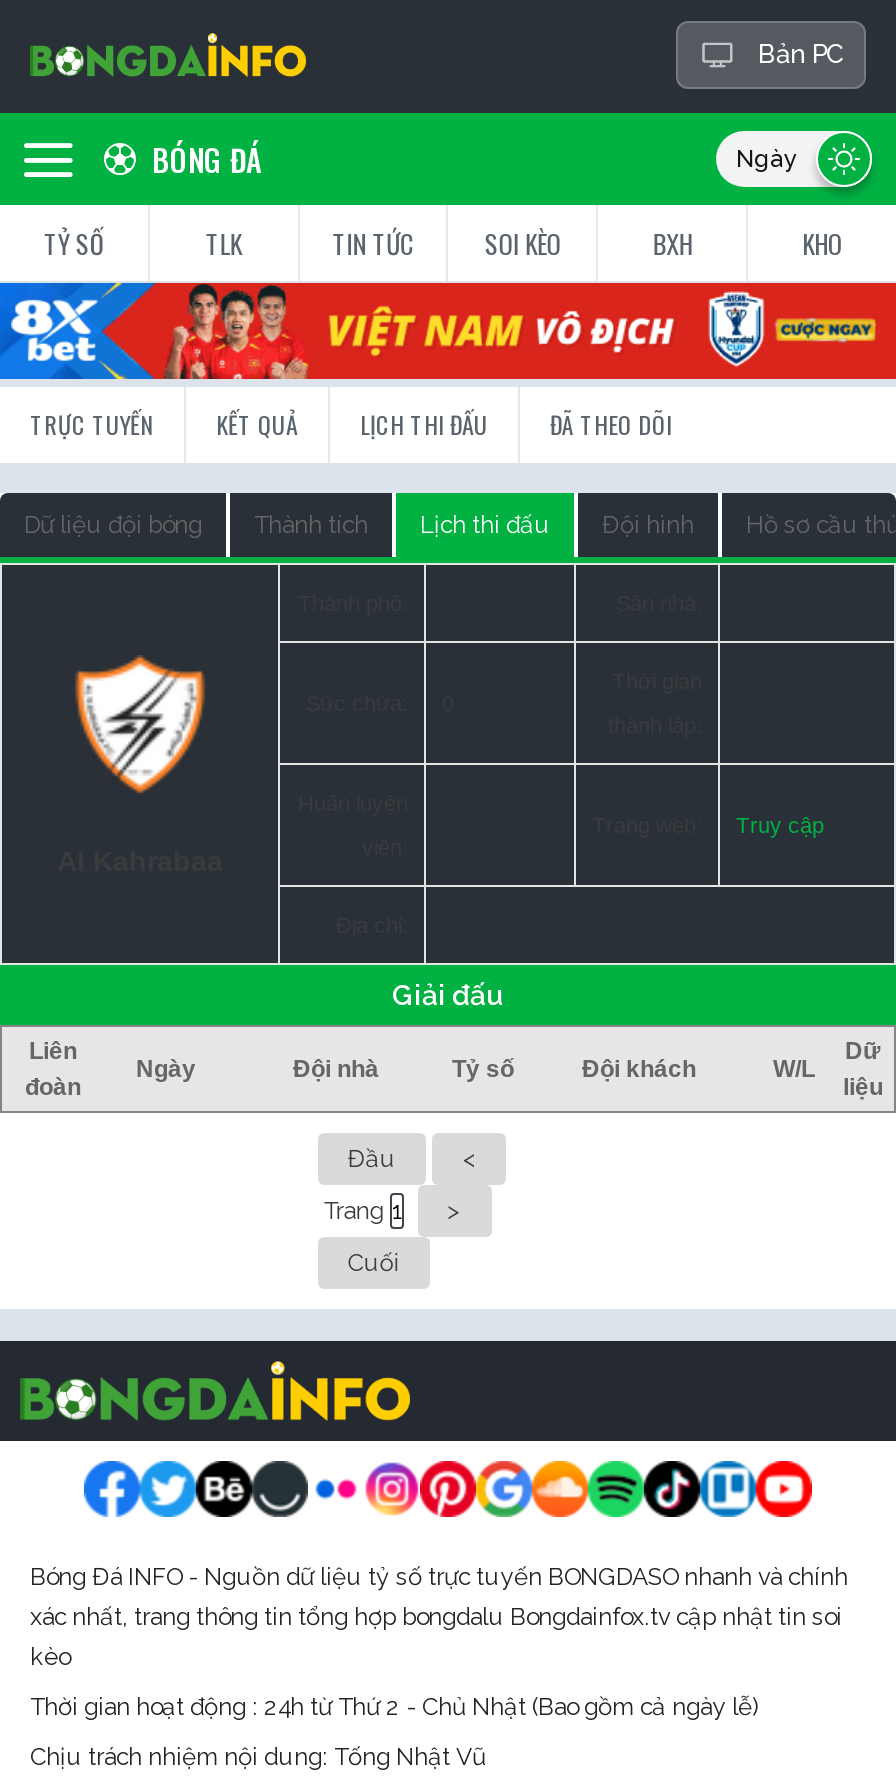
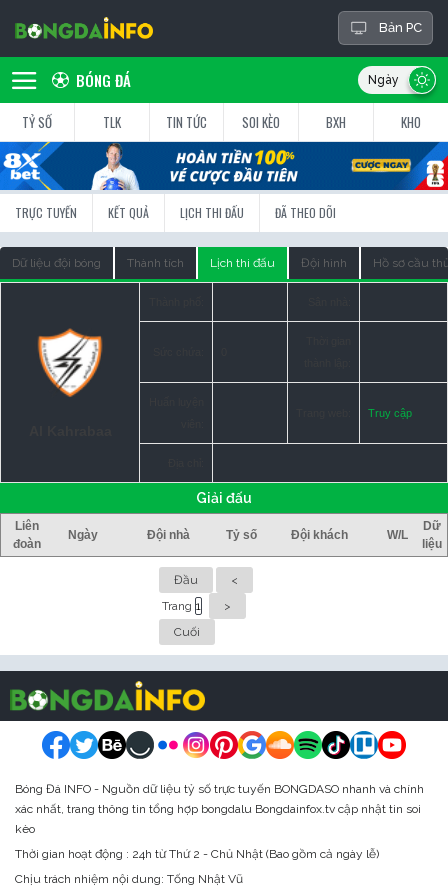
[8,281,890,381] [image] -> [3,141,445,191] [image]

